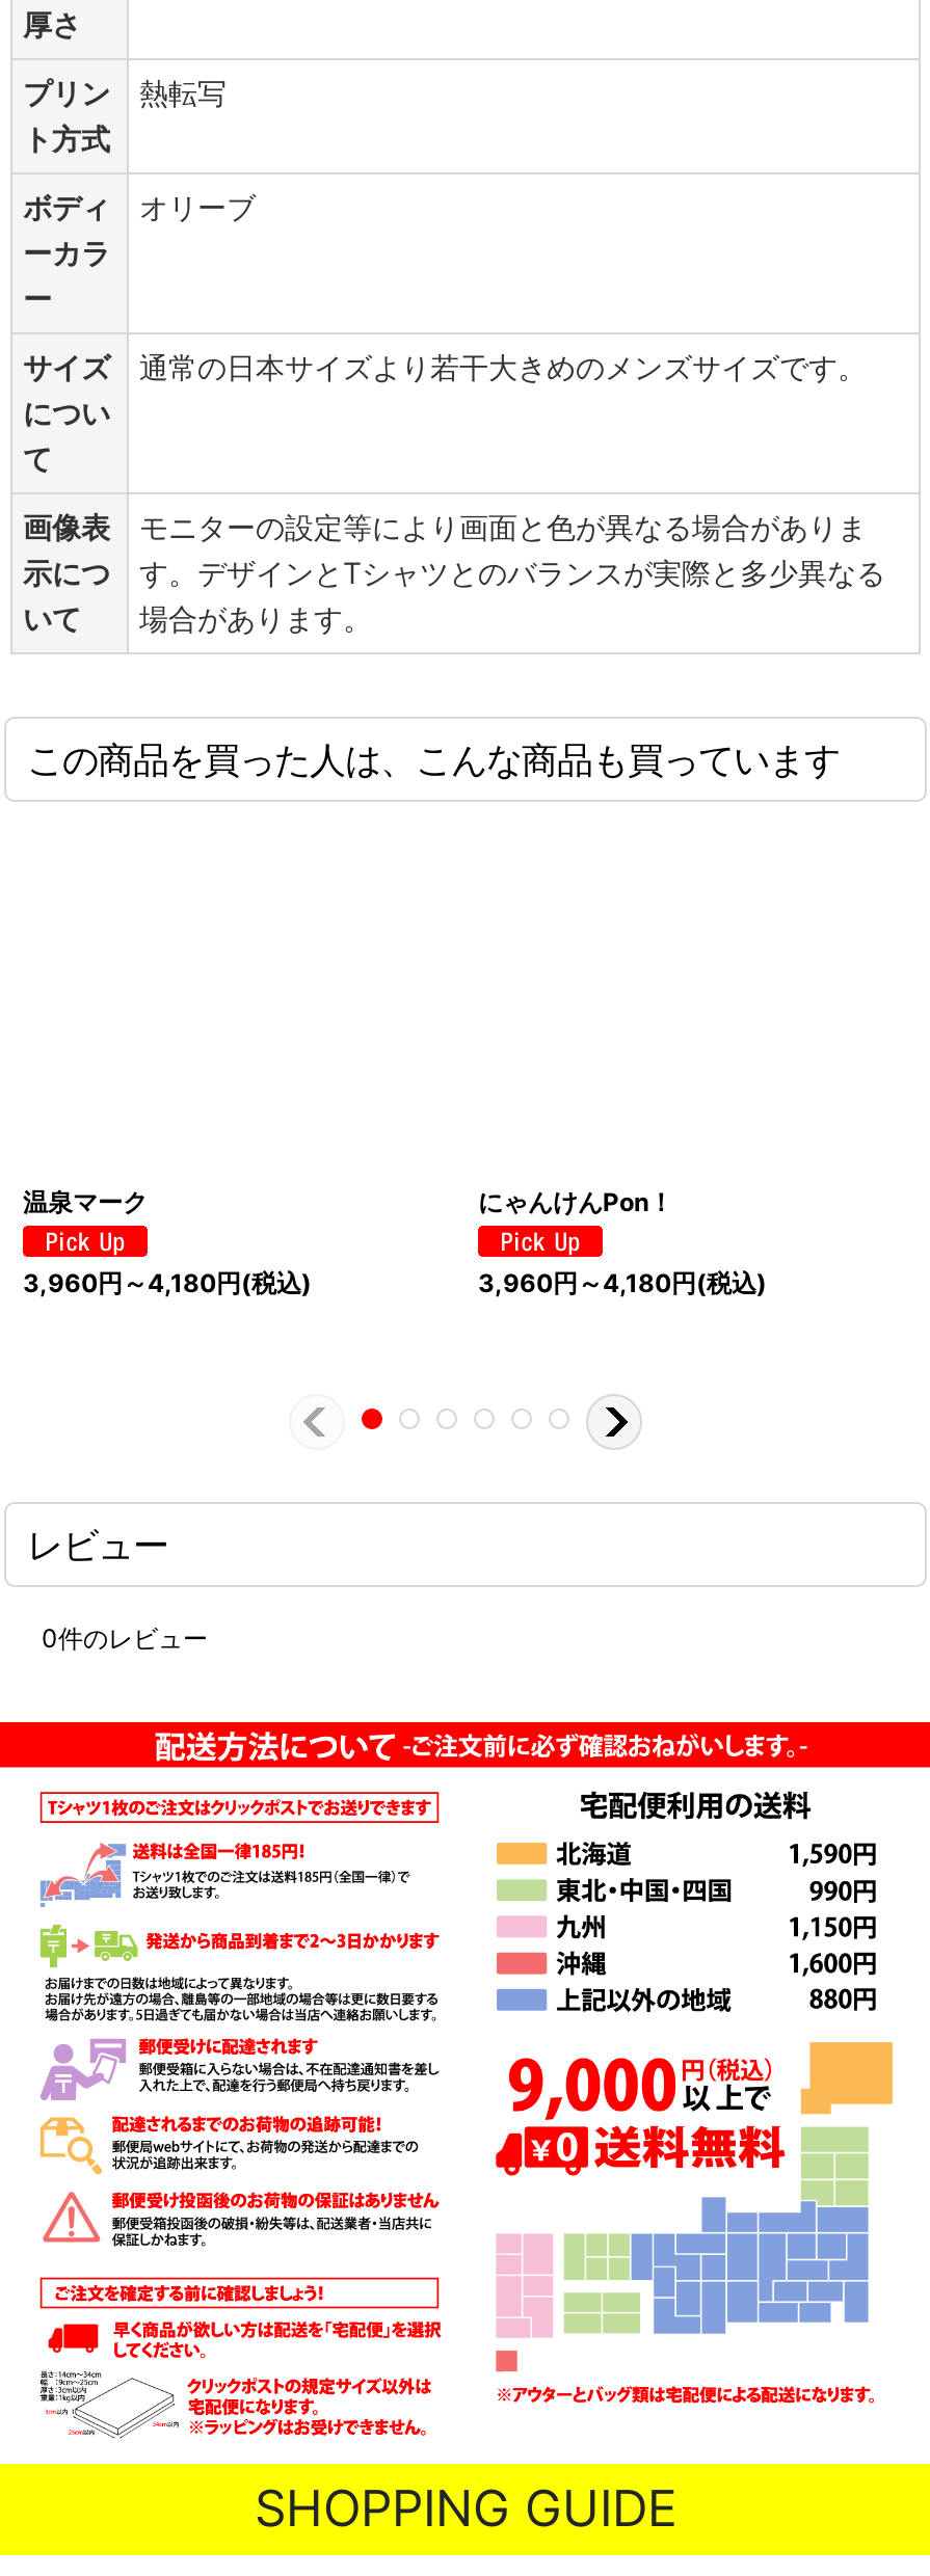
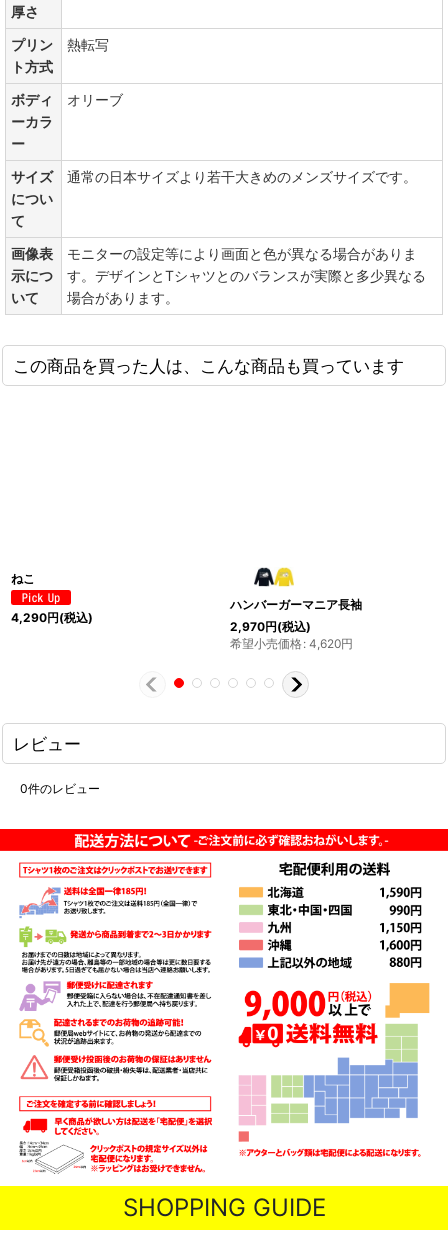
[23,1186,148,1217] 温泉マーク -> [11,571,35,586] ねこ
[478,1186,673,1217] にゃんけんPon！ -> [230,597,362,612] ハンバーガーマニア長袖
[23,1268,312,1299] 3,960円～4,180円(税込) -> [11,610,93,625] 4,290円(税込)
[478,1268,767,1299] 3,960円～4,180円(税込) -> [230,619,353,651] 2,970円(税込) | 希望小売価格: 4,620円

